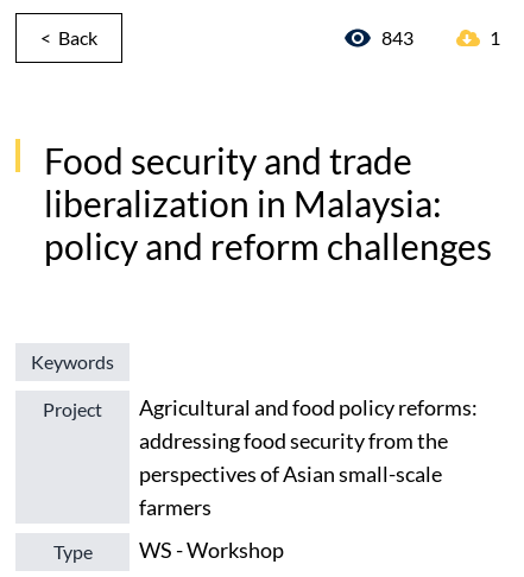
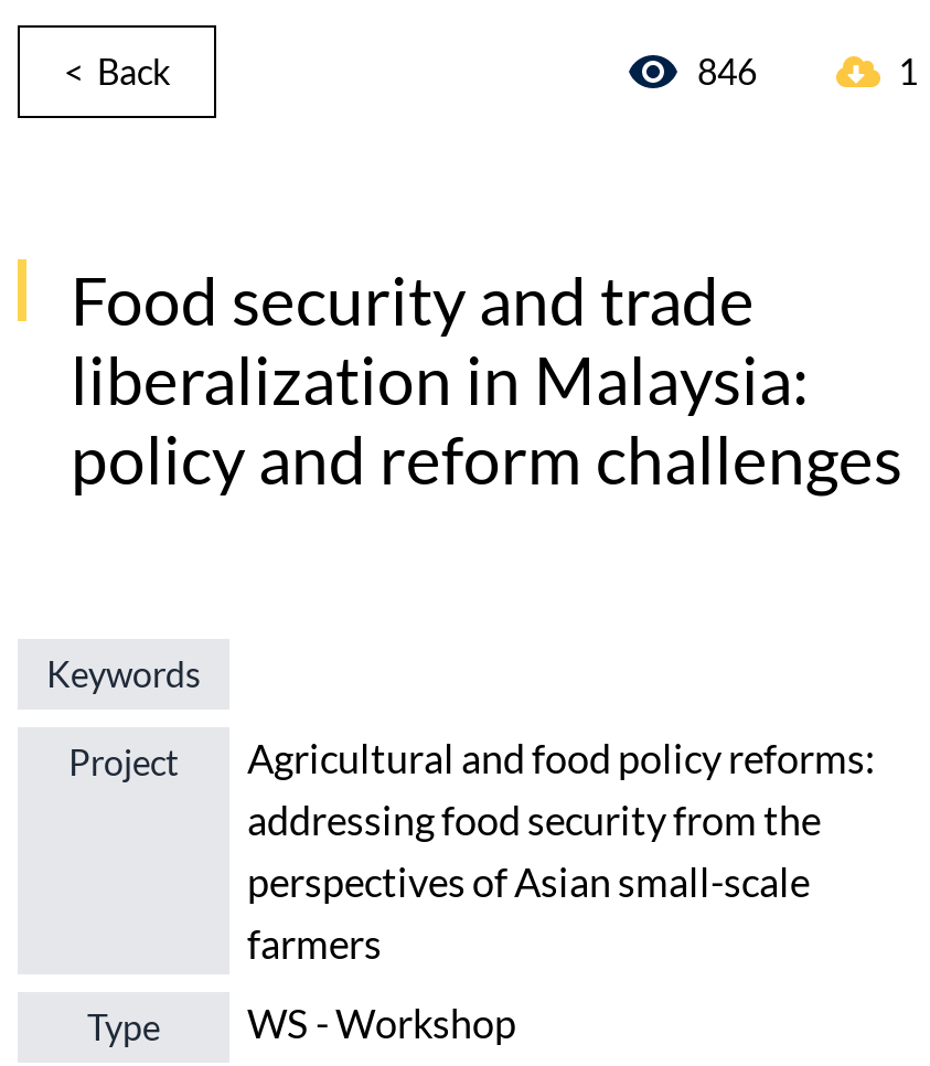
[381,26,413,49] 843 -> [697,50,757,92] 846

